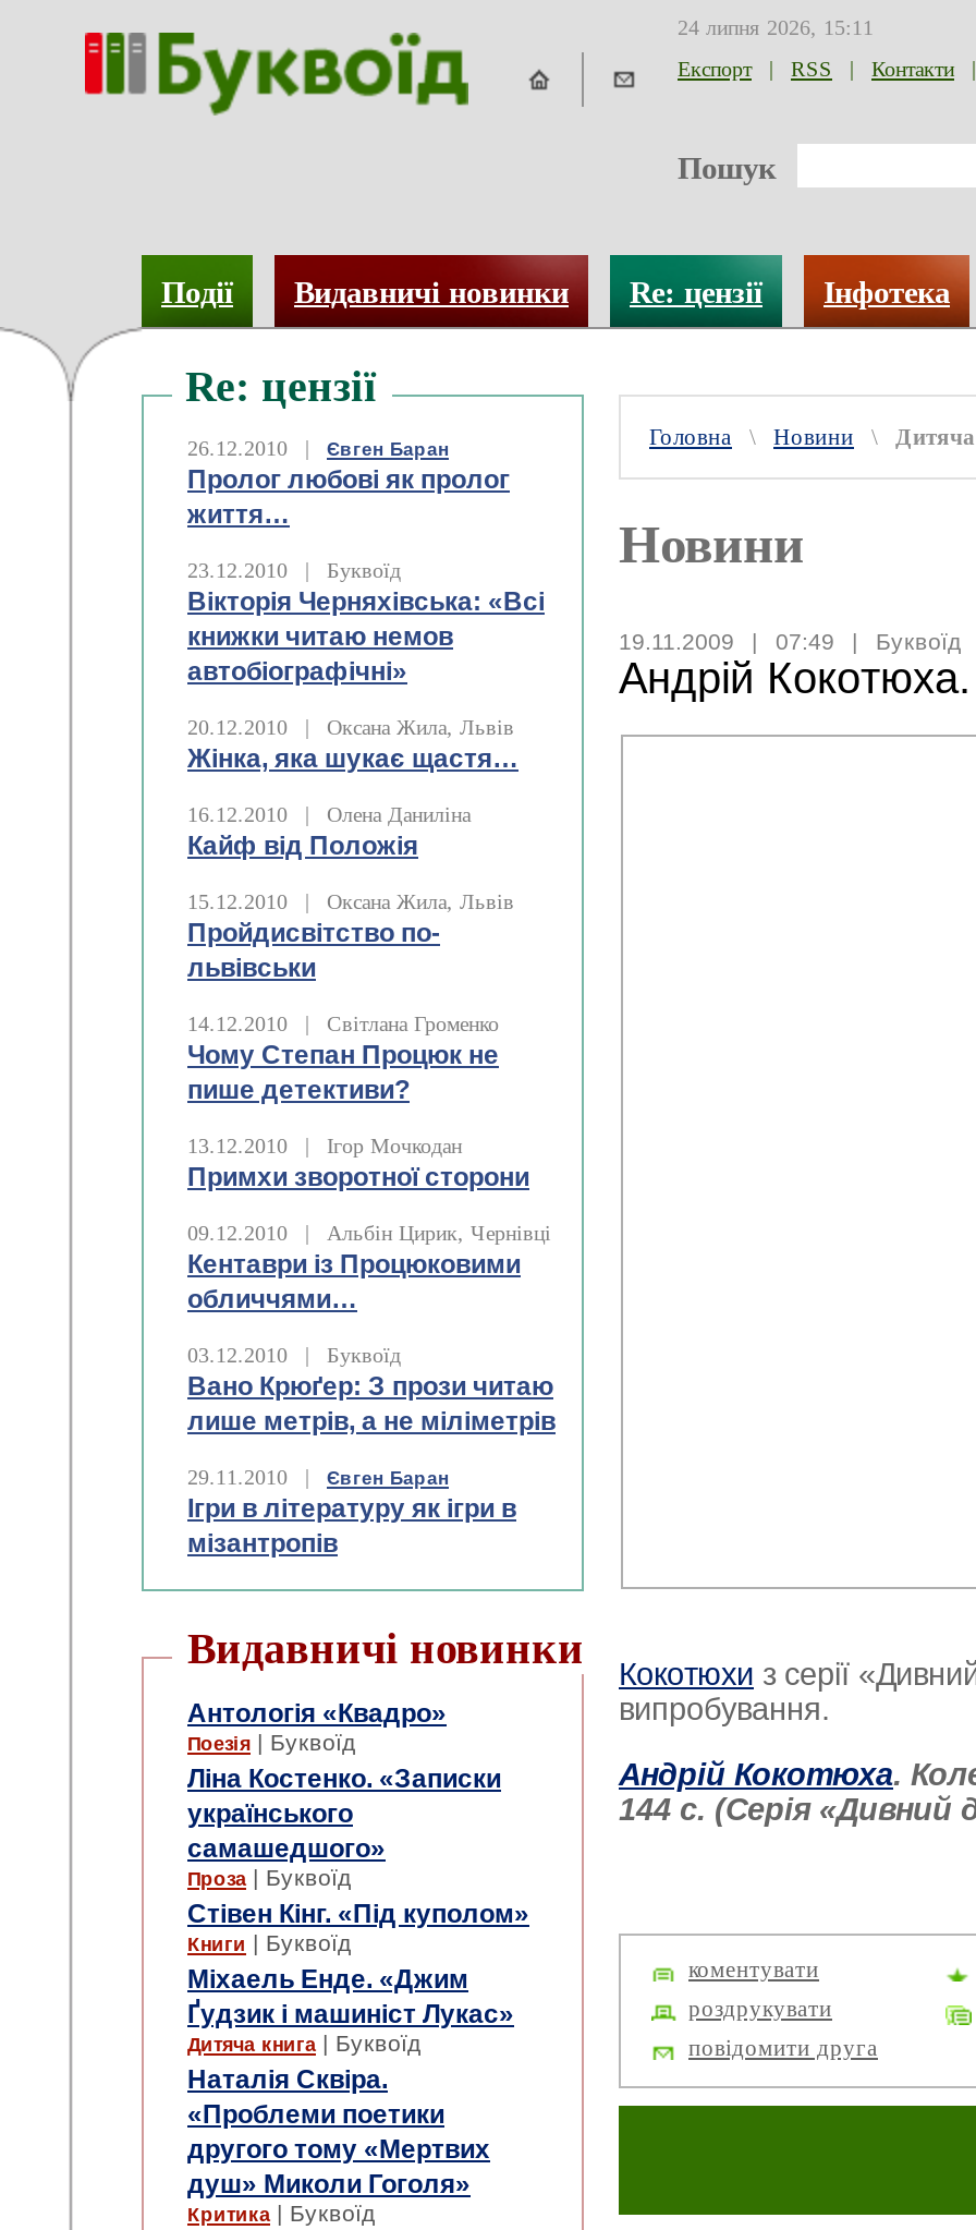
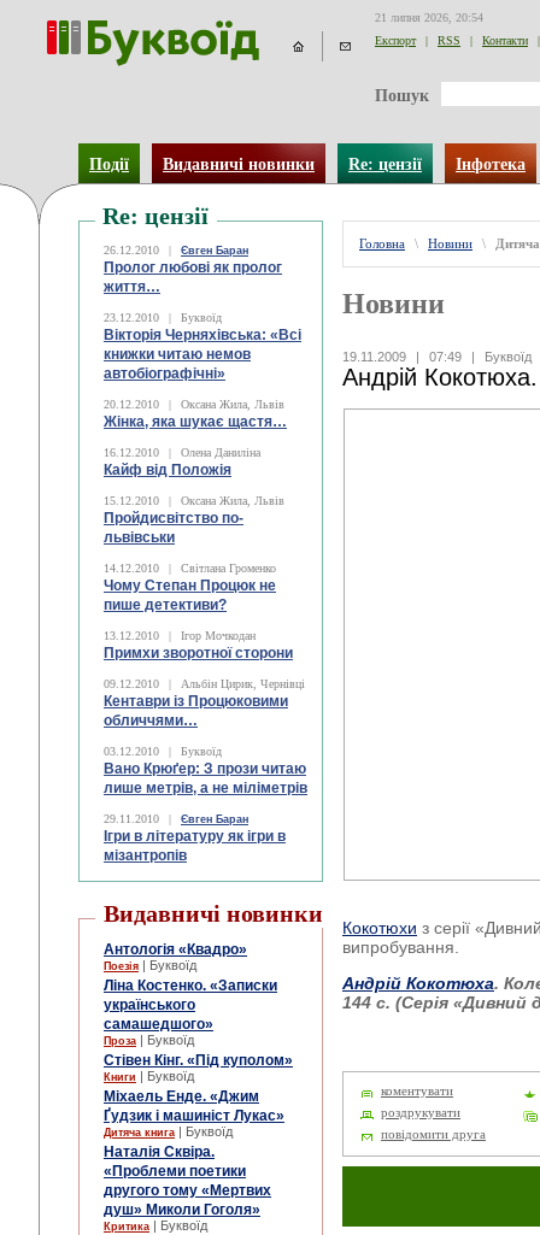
[678,15,874,39] 24 липня 2026, 15:11 -> [375,11,483,24] 21 липня 2026, 20:54

